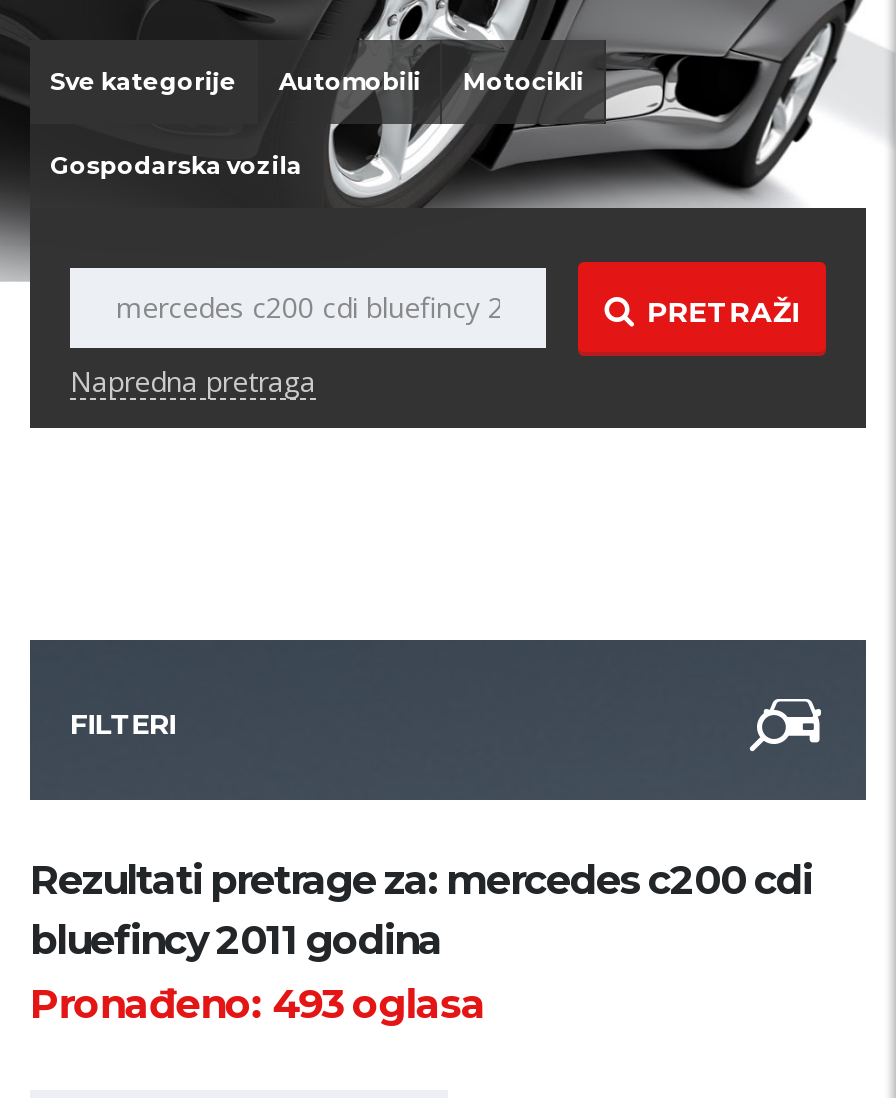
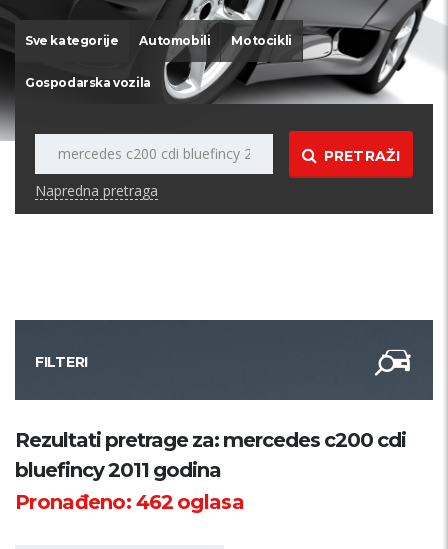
[30,980,486,1028] Pronađeno: 493 oglasa -> [15,490,244,514] Pronađeno: 462 oglasa

